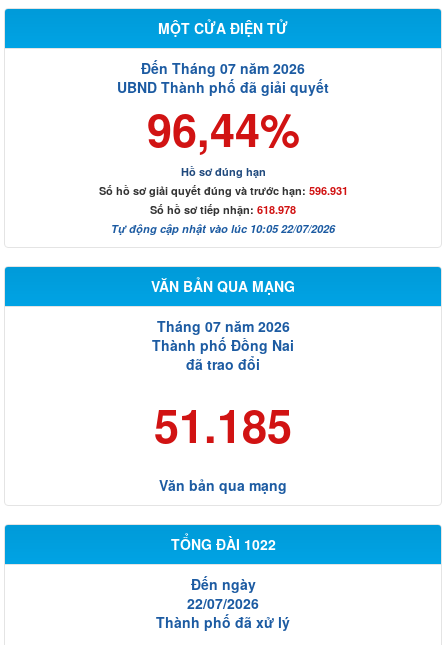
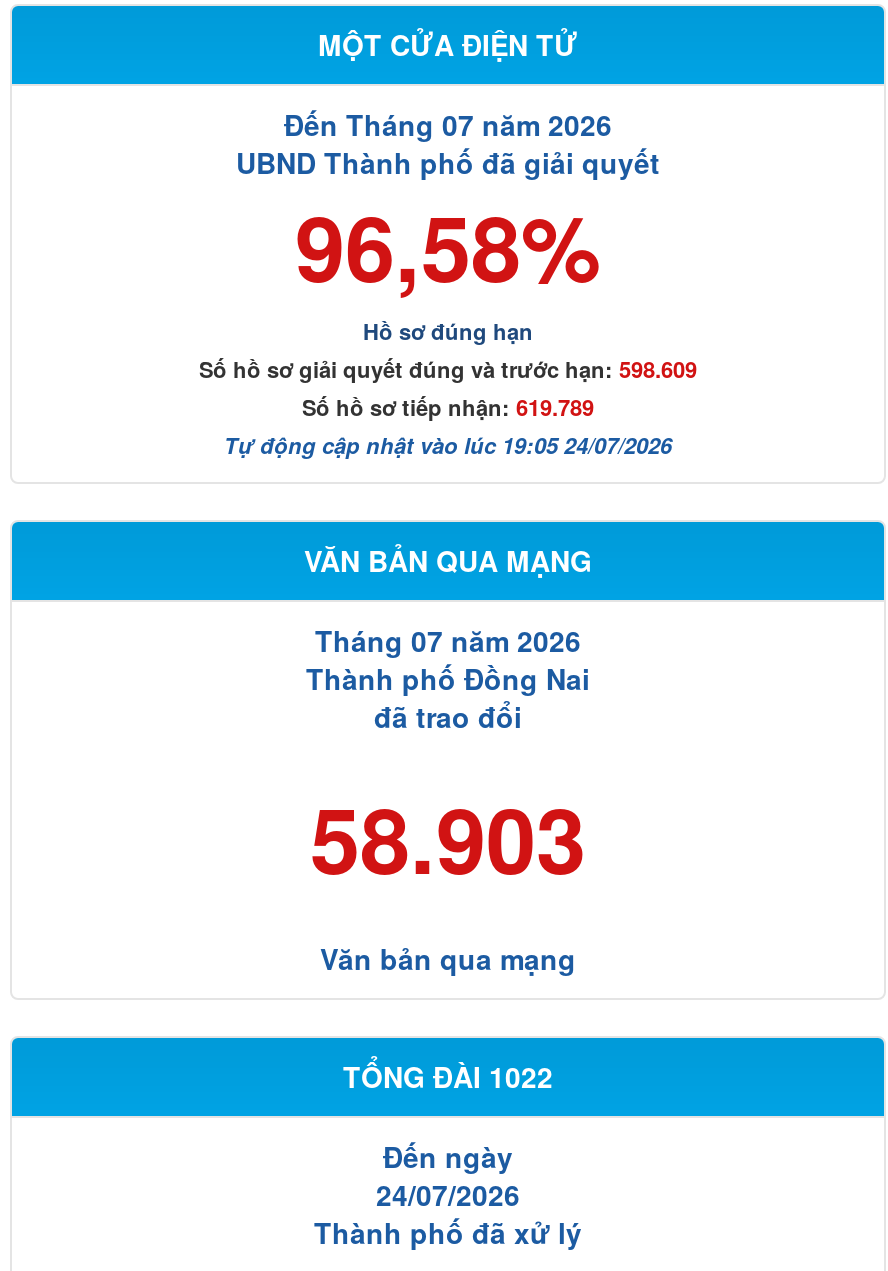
[146,96,299,161] 96,44% -> [295,181,601,311] 96,58%
[98,183,347,198] Số hồ sơ giải quyết đúng và trước hạn: 596.931 -> [199,355,697,385] Số hồ sơ giải quyết đúng và trước hạn: 598.609
[150,202,296,217] Số hồ sơ tiếp nhận: 618.978 -> [302,393,594,423] Số hồ sơ tiếp nhận: 619.789
[111,221,335,236] Tự động cập nhật vào lúc 10:05 22/07/2026 -> [224,431,672,461] Tự động cập nhật vào lúc 19:05 24/07/2026
[154,392,292,457] 51.185 -> [310,773,586,903] 58.903
[187,593,259,613] 22/07/2026 -> [376,1175,520,1215] 24/07/2026

